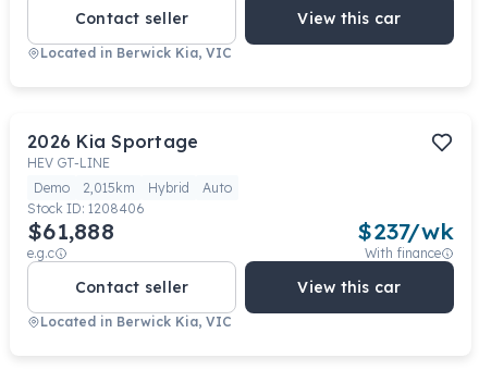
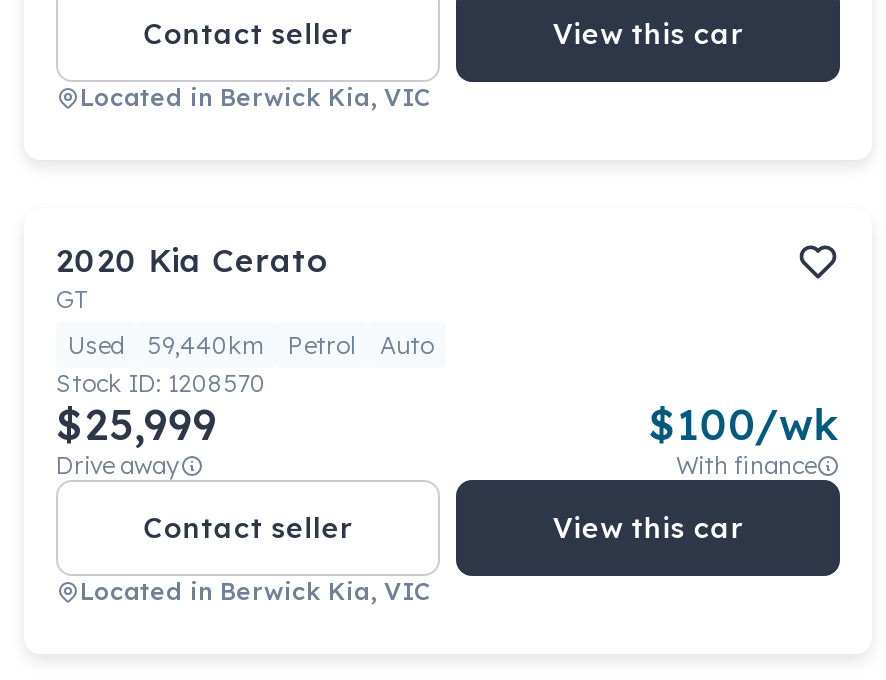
[27,131,198,171] 2026 Kia Sportage | HEV GT-LINE -> [56,240,330,314] 2020 Kia Cerato | GT
[34,180,189,196] Demo | 2,015km | Hybrid -> [68,330,356,360] Used | 59,440km | Petrol
[27,200,145,261] Stock ID: 1208406 | $61,888 | e.g.c -> [56,368,266,480] Stock ID: 1208570 | $25,999 | Drive away
[357,217,454,245] $237/wk -> [648,398,840,450] $100/wk

